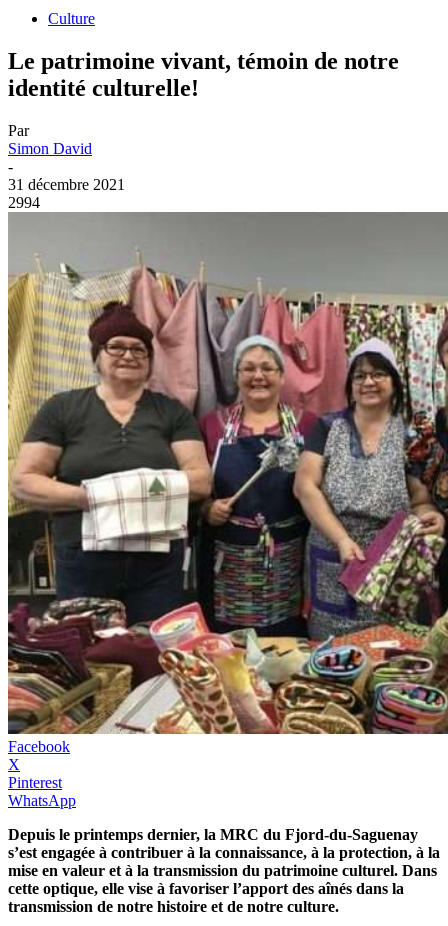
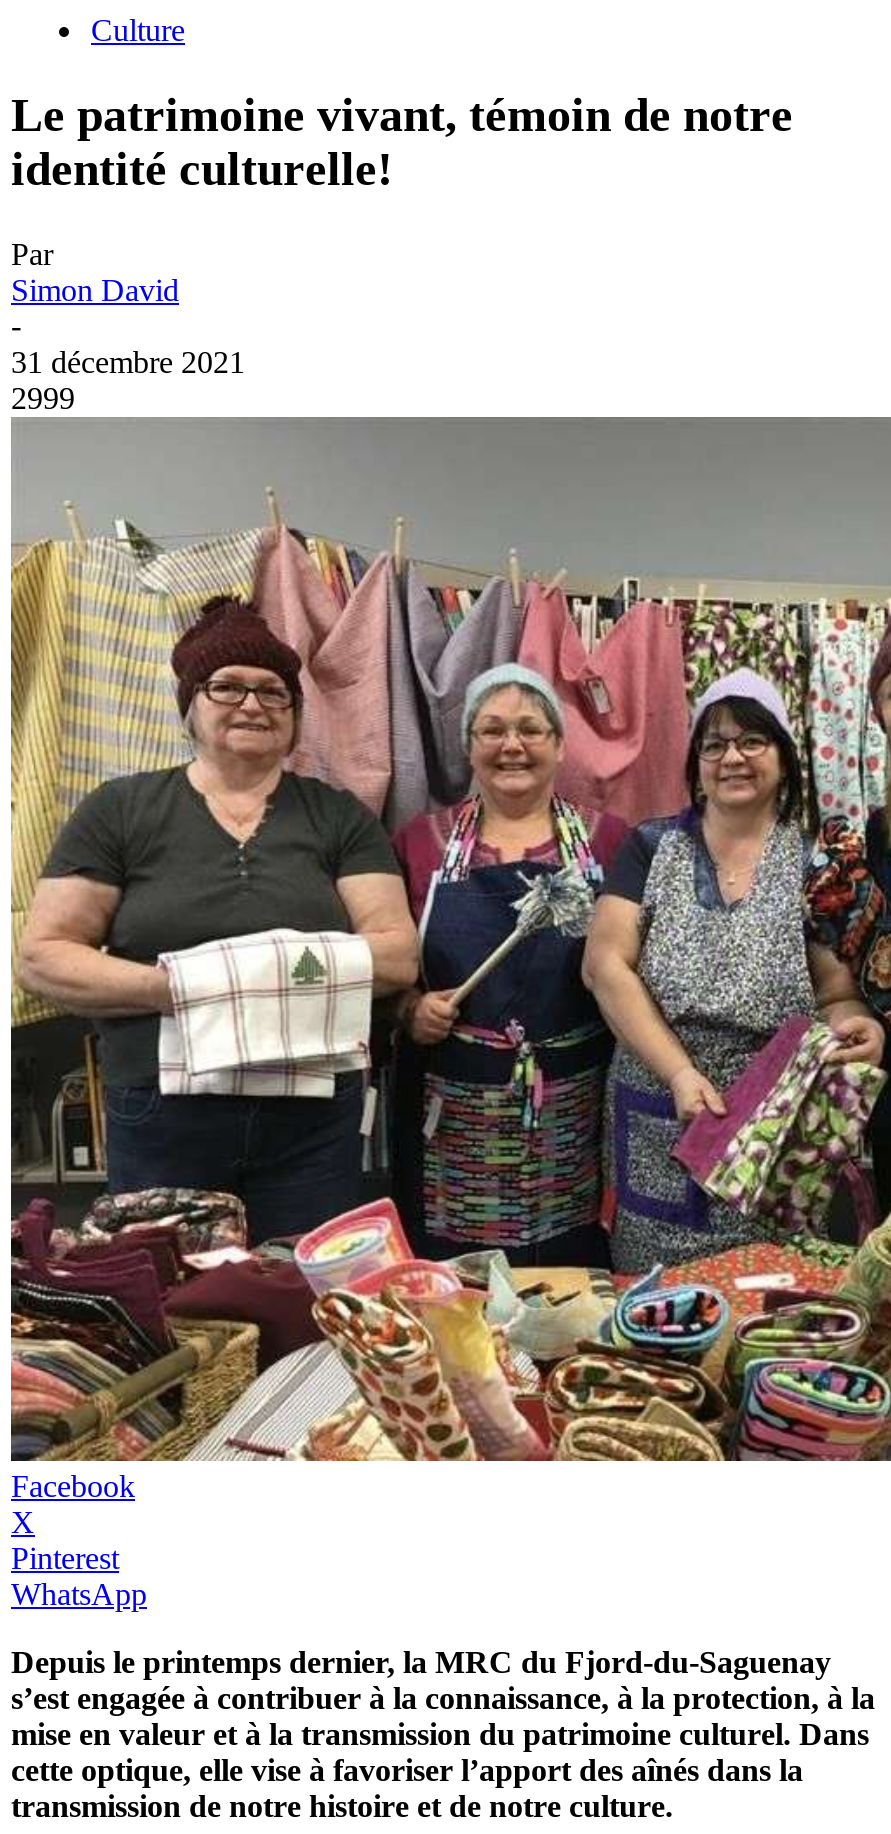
[8,194,40,211] 2994 -> [11,381,75,415] 2999

